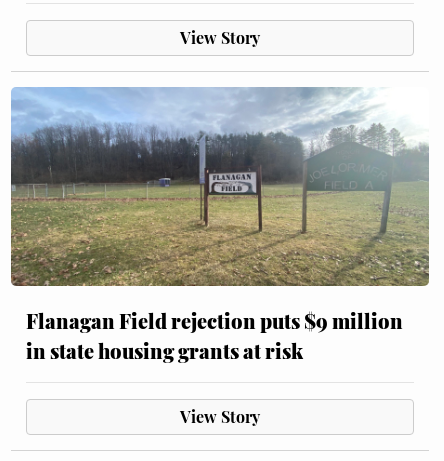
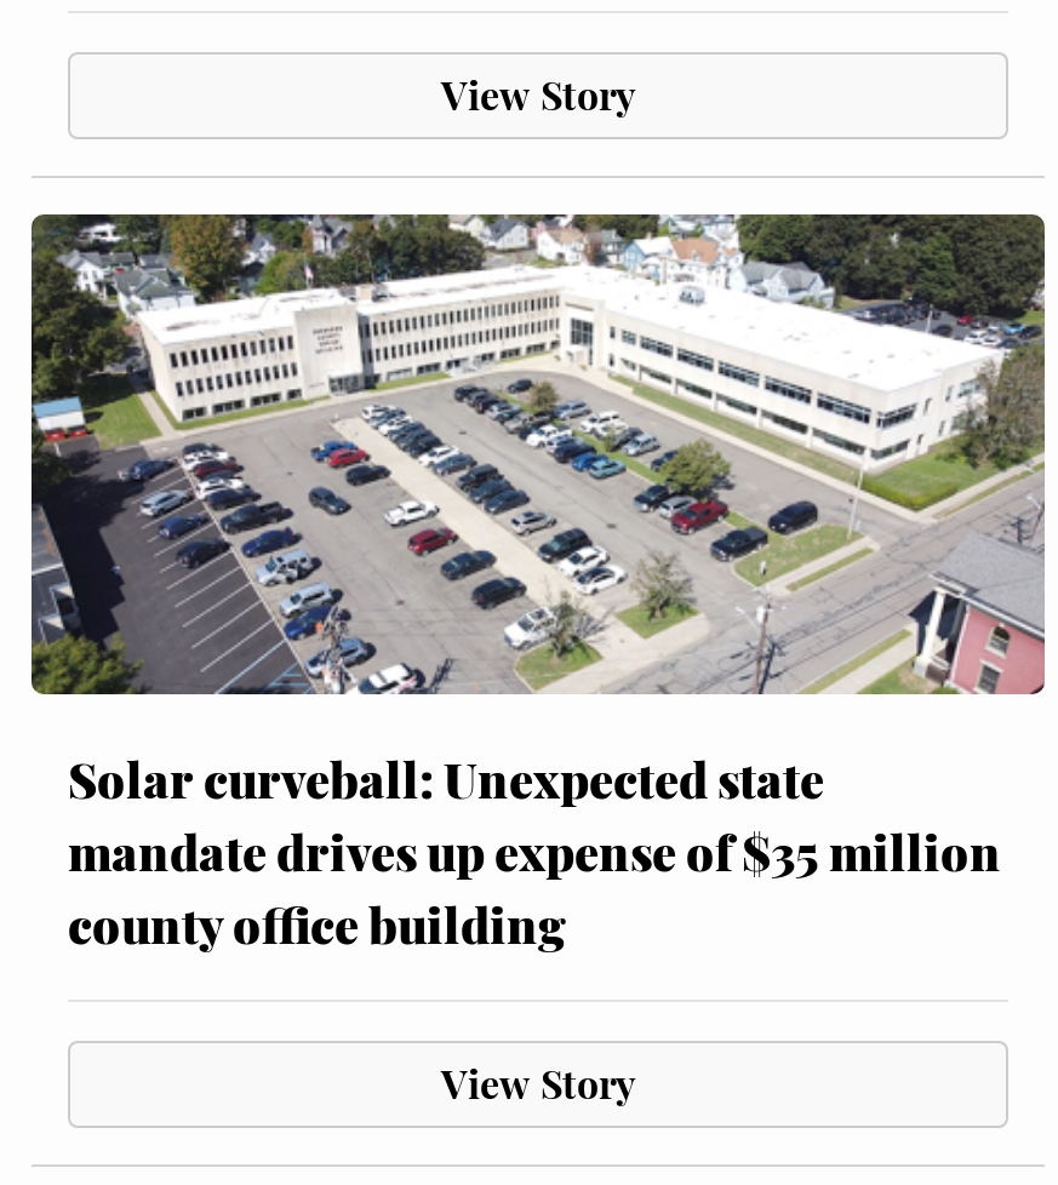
[10,87,430,364] [image] | Flanagan Field rejection puts $9 million | in state housing grants at risk -> [29,212,1047,956] [image] | Solar curveball: Unexpected state | mandate drives up expense of $35 million | county office building

